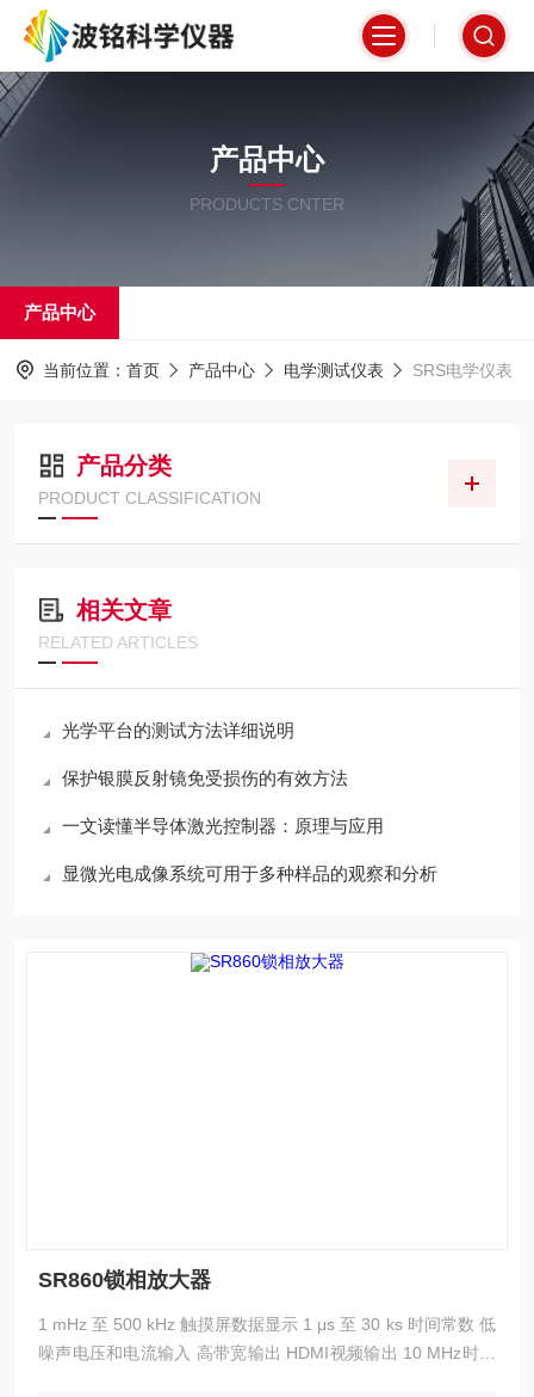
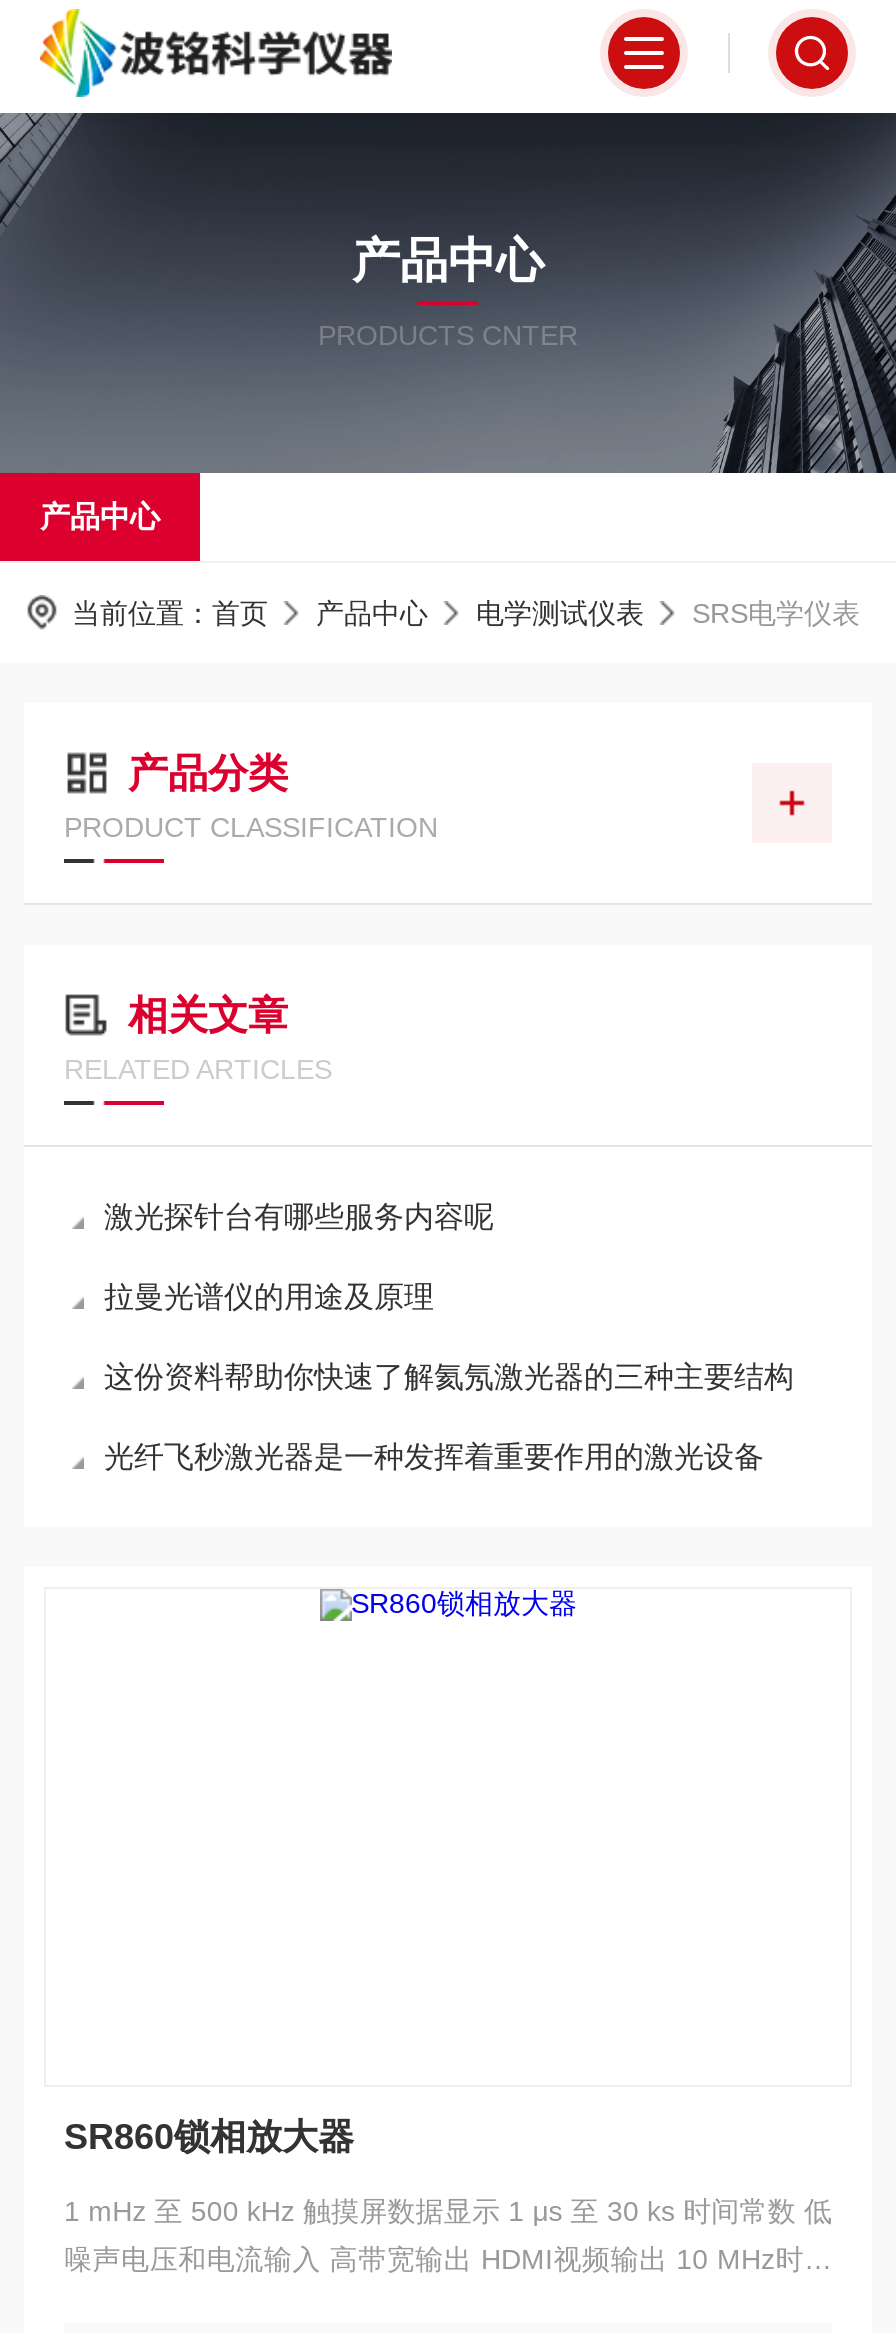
[62,720,294,740] 光学平台的测试方法详细说明 -> [104,1199,494,1233] 激光探针台有哪些服务内容呢
[62,768,348,788] 保护银膜反射镜免受损伤的有效方法 -> [104,1279,434,1313] 拉曼光谱仪的用途及原理
[62,816,384,836] 一文读懂半导体激光控制器：原理与应用 -> [104,1359,794,1393] 这份资料帮助你快速了解氦氖激光器的三种主要结构
[62,863,437,884] 显微光电成像系统可用于多种样品的观察和分析 -> [104,1439,764,1473] 光纤飞秒激光器是一种发挥着重要作用的激光设备

